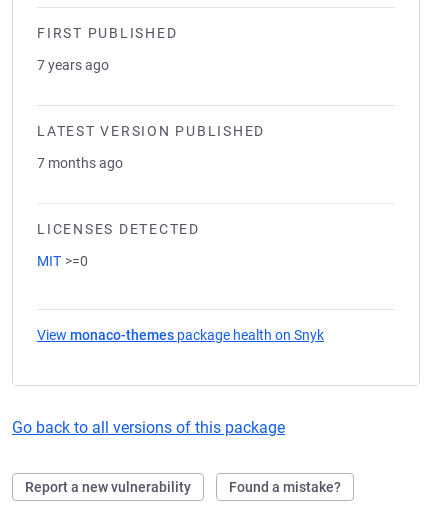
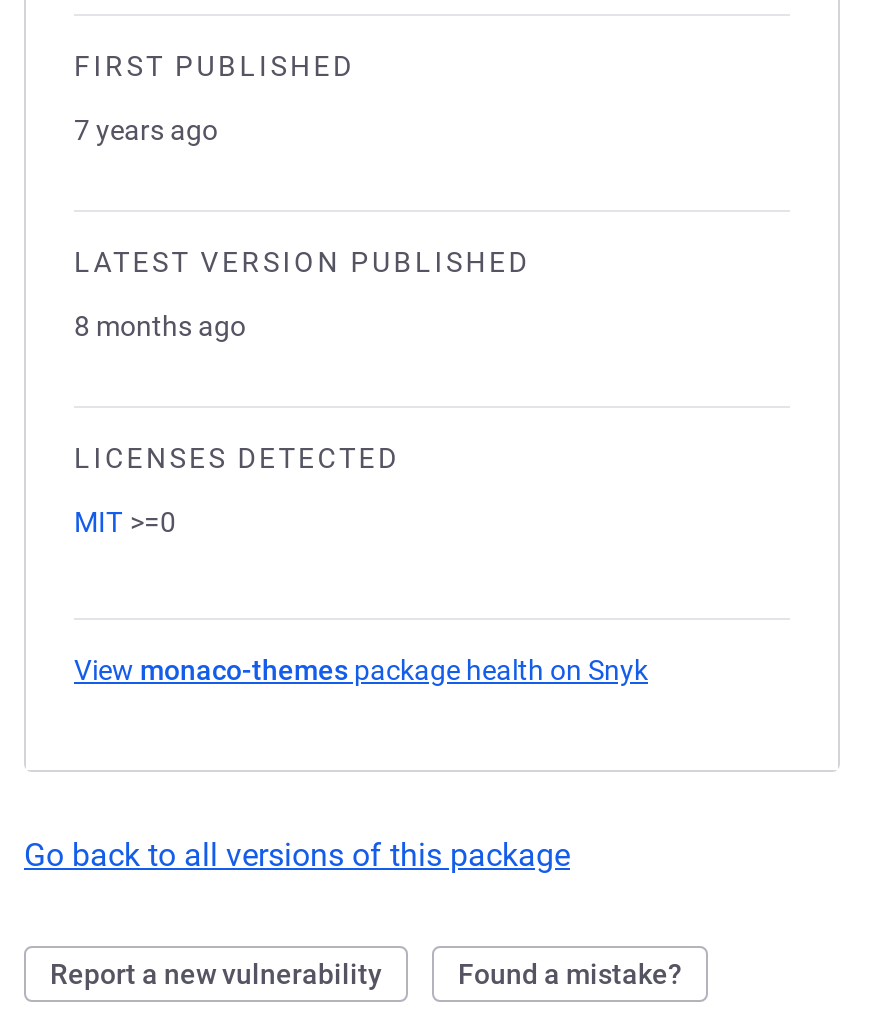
[37,155,123,171] 7 months ago -> [74,310,246,342] 8 months ago

